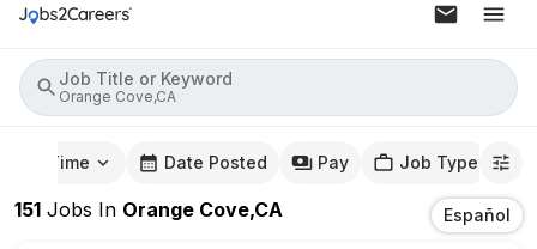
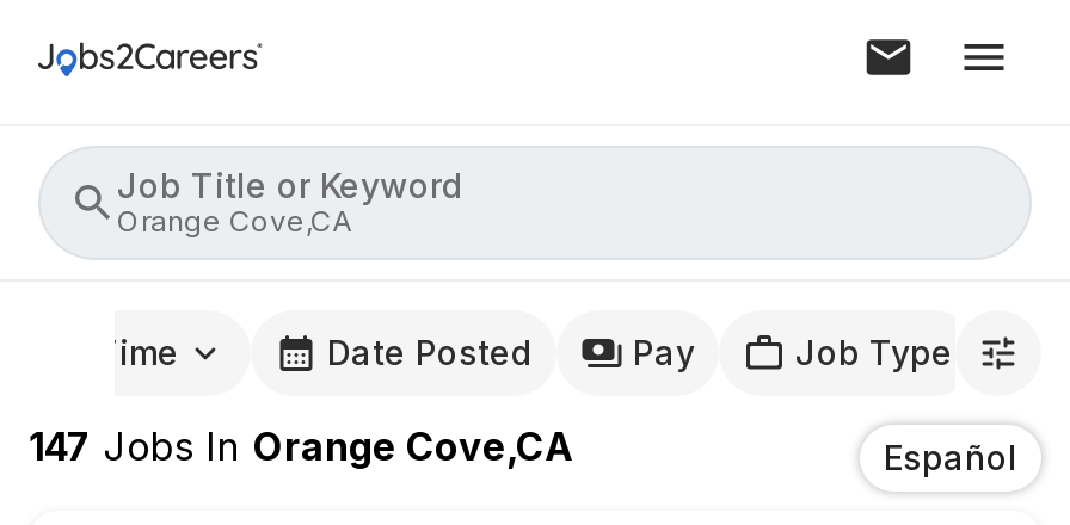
[14,198,283,221] 151 Jobs In Orange Cove,CA -> [29,422,573,470] 147 Jobs In Orange Cove,CA

